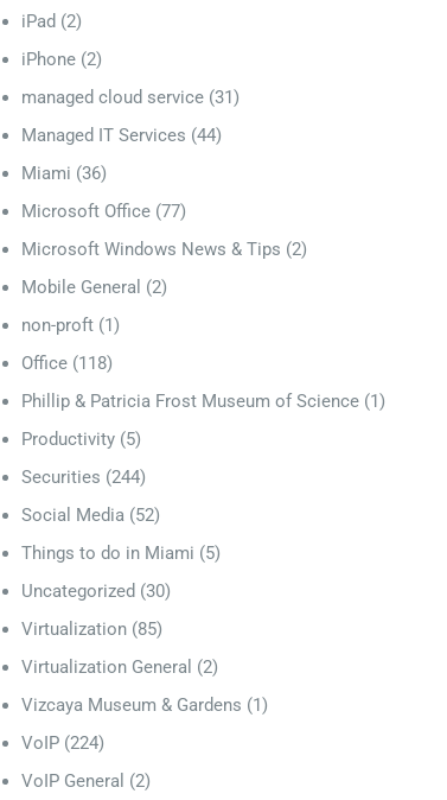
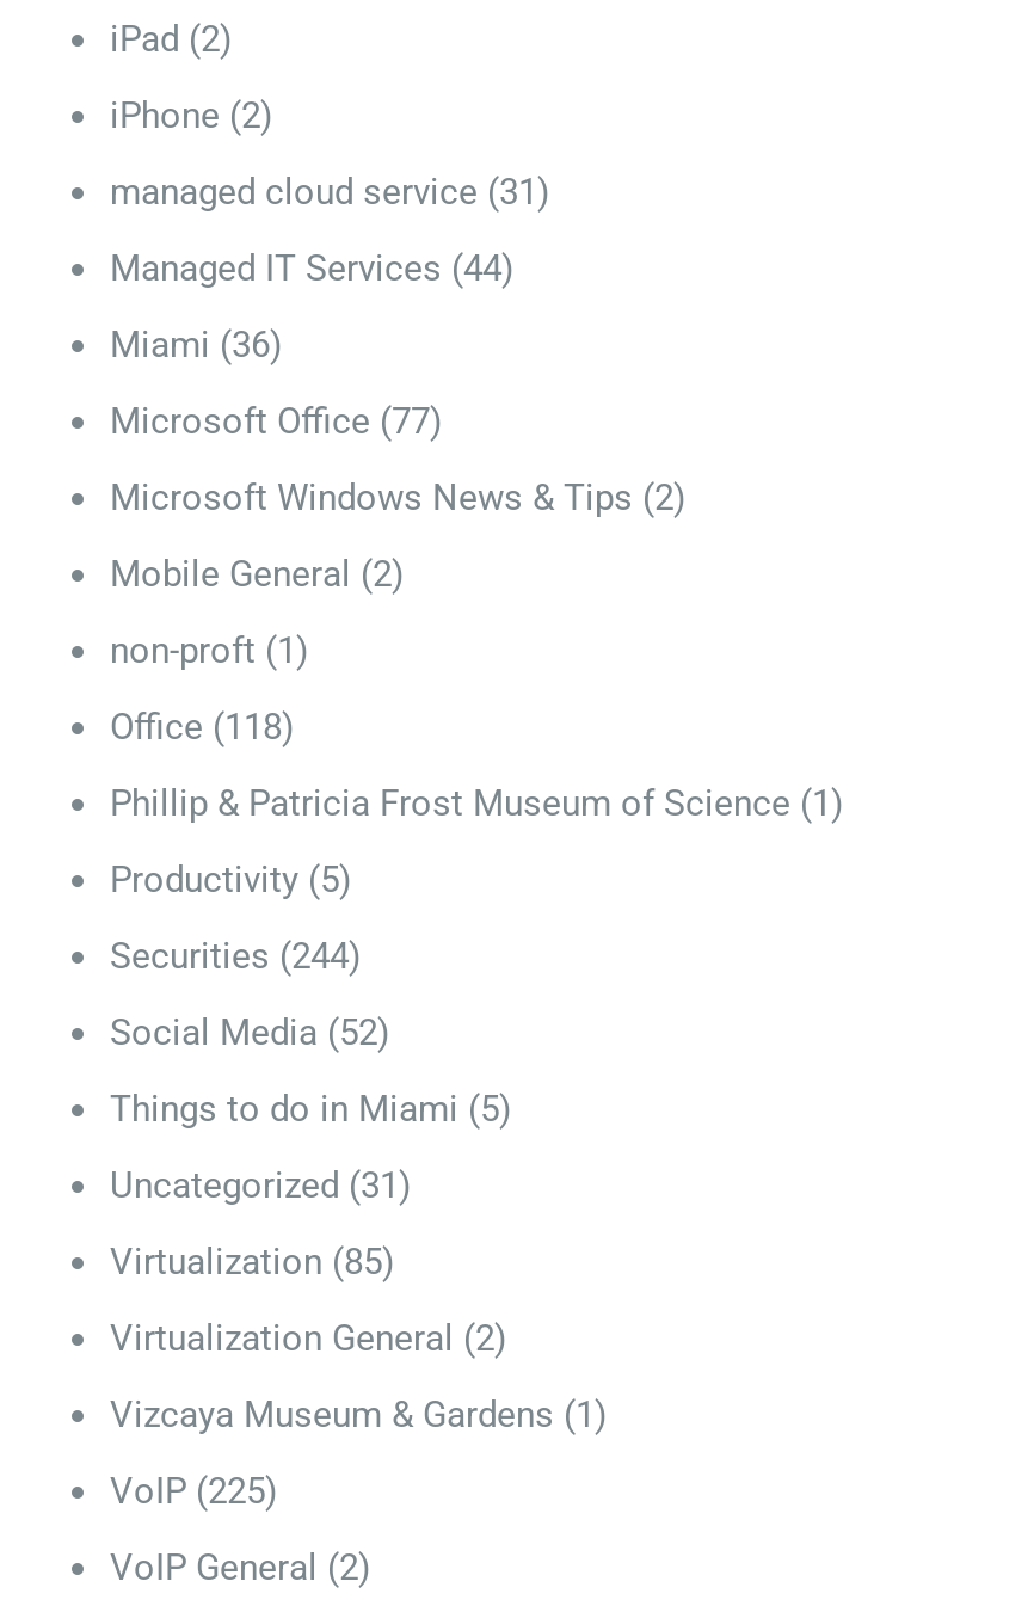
[21,580,171,602] Uncategorized (30) -> [110,1164,411,1207] Uncategorized (31)
[21,732,104,754] VoIP (224) -> [110,1470,277,1513] VoIP (225)

